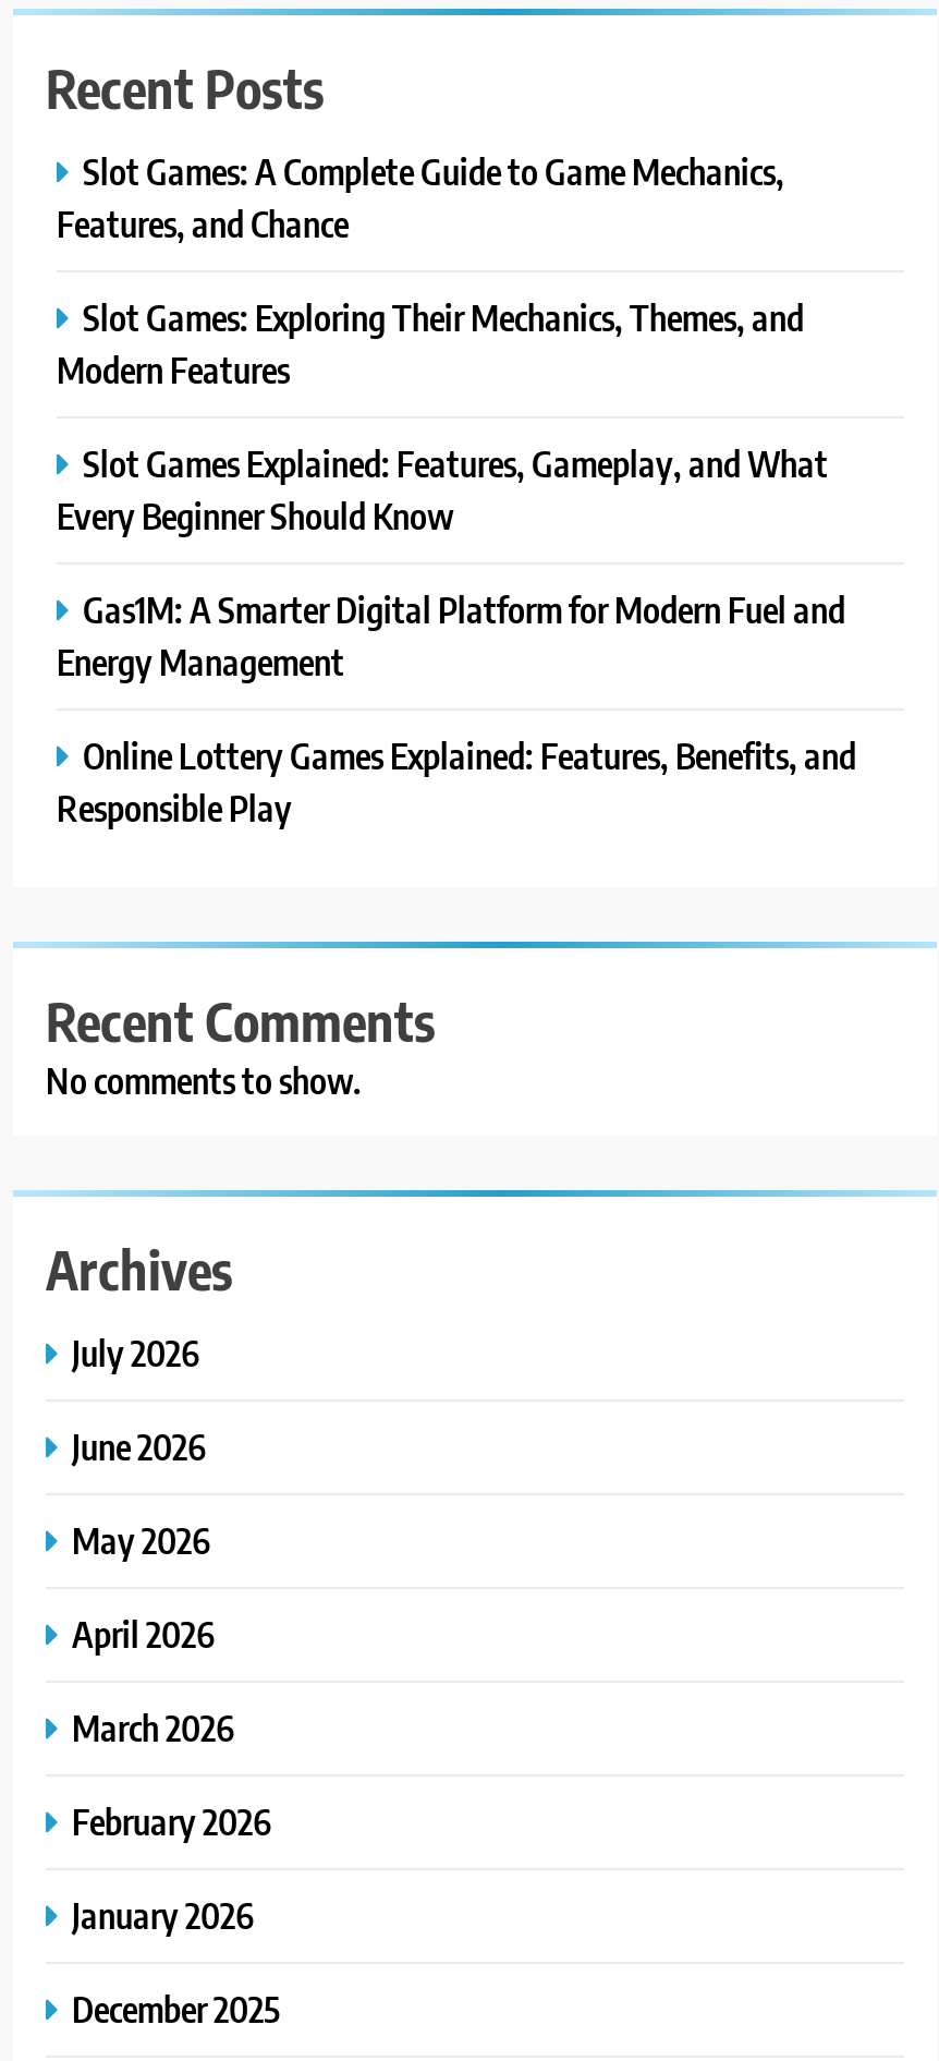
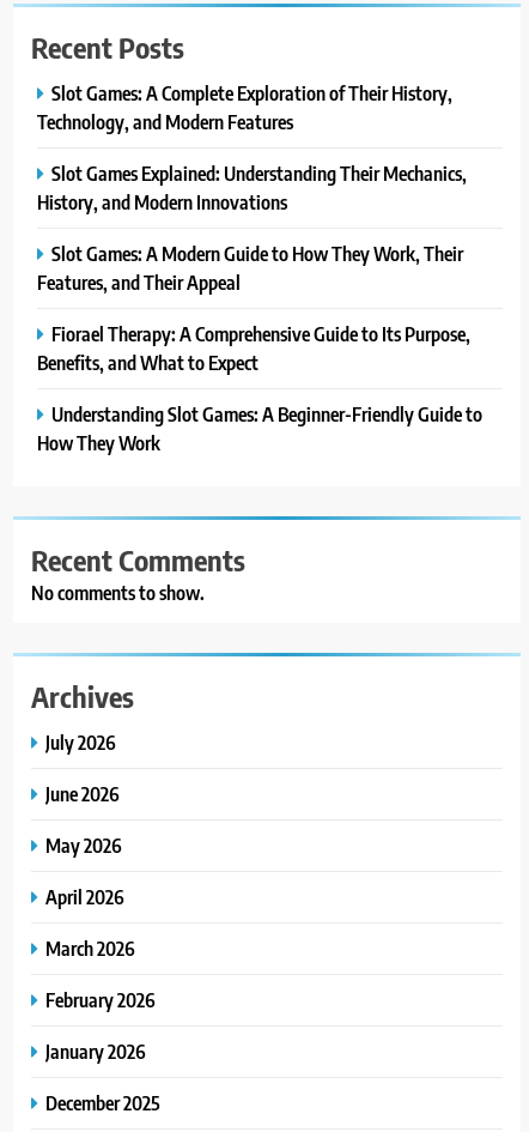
[57,148,784,247] Slot Games: A Complete Guide to Game Mechanics, | Features, and Chance -> [37,80,452,134] Slot Games: A Complete Exploration of Their History, | Technology, and Modern Features
[57,294,804,393] Slot Games: Exploring Their Mechanics, Themes, and | Modern Features -> [37,161,467,215] Slot Games Explained: Understanding Their Mechanics, | History, and Modern Innovations
[57,441,828,539] Slot Games Explained: Features, Gameplay, and What | Every Beginner Should Know -> [37,241,463,295] Slot Games: A Modern Guide to How They Work, Their | Features, and Their Appeal
[57,587,845,685] Gas1M: A Smarter Digital Platform for Modern Fuel and | Energy Management -> [37,321,470,375] Fiorael Therapy: A Comprehensive Guide to Its Purpose, | Benefits, and What to Expect
[57,733,856,831] Online Lottery Games Explained: Features, Benefits, and | Responsible Play -> [37,401,482,455] Understanding Slot Games: A Beginner-Friendly Guide to | How They Work

